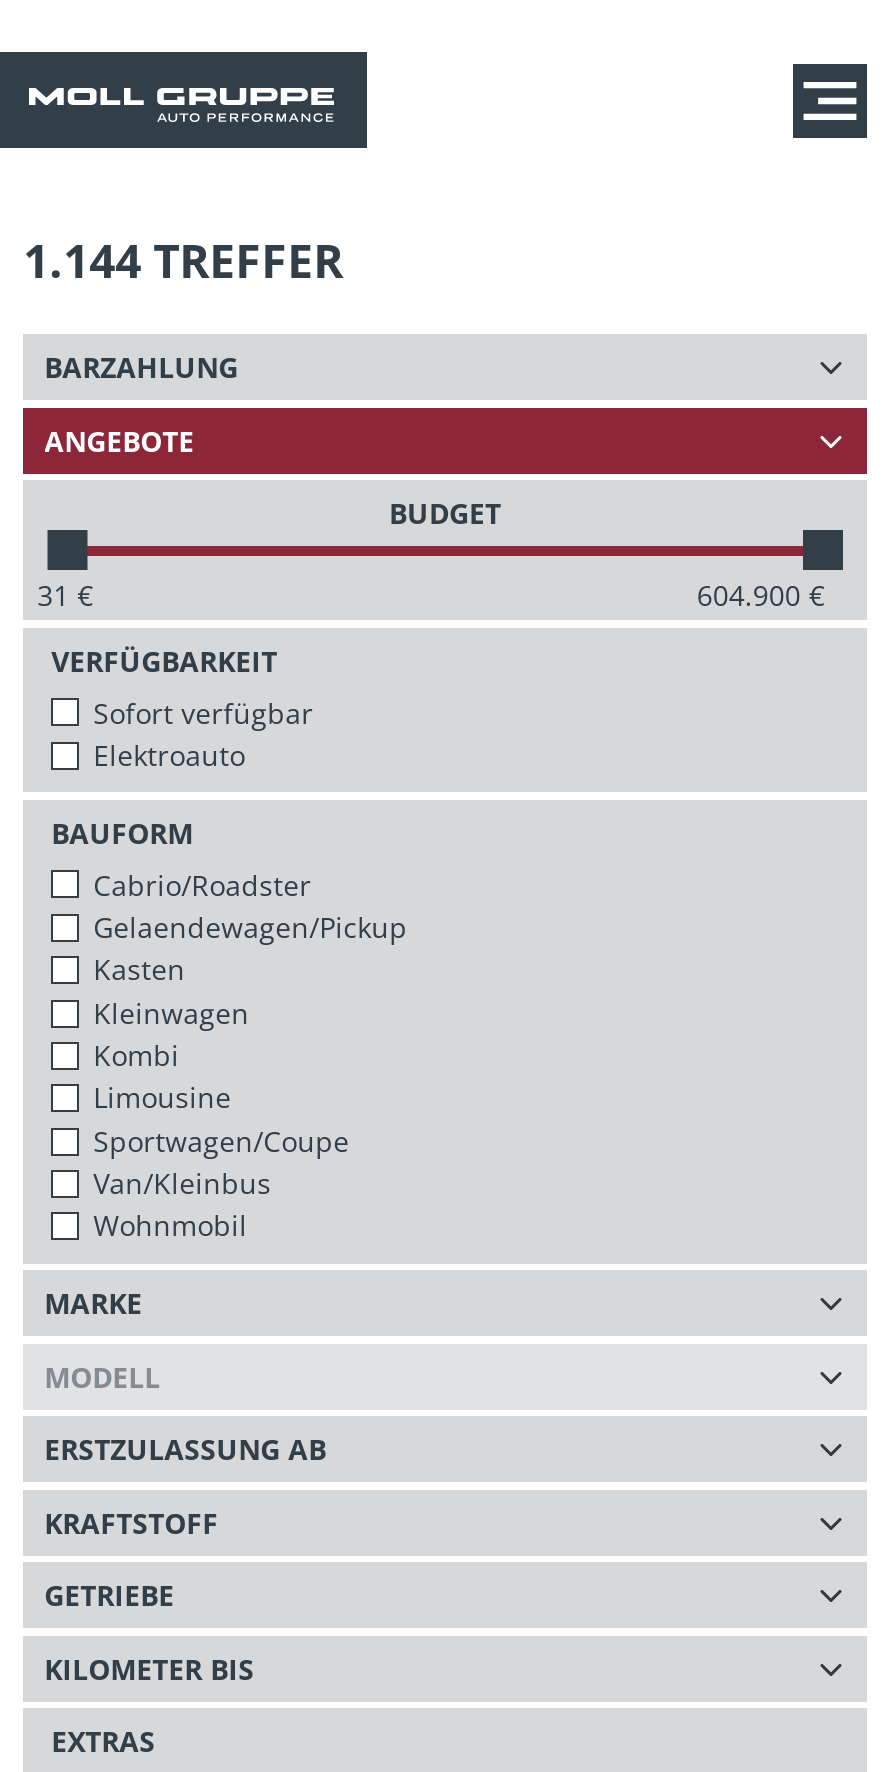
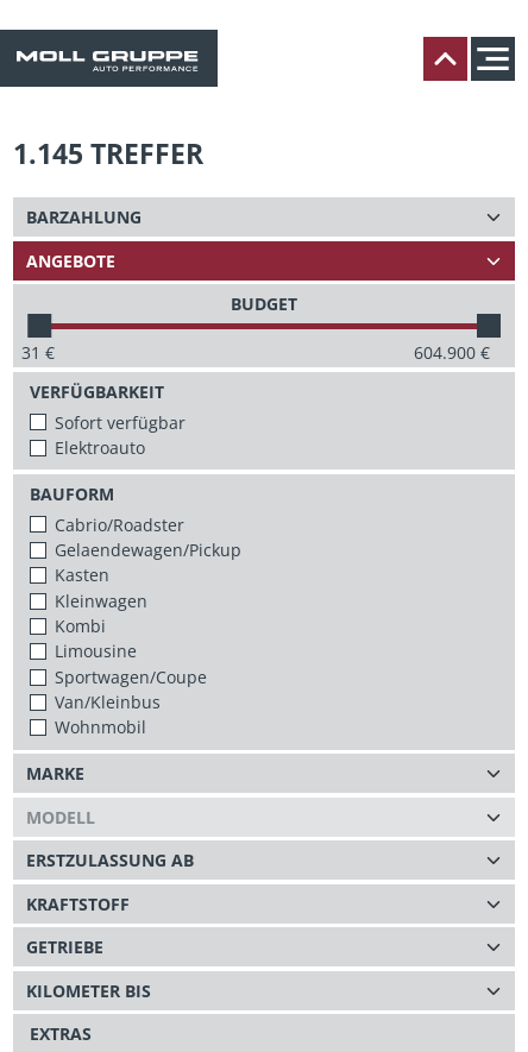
none -> [422,36,469,82] [image]
[23,228,343,292] 1.144 TREFFER -> [13,134,203,172] 1.145 TREFFER

